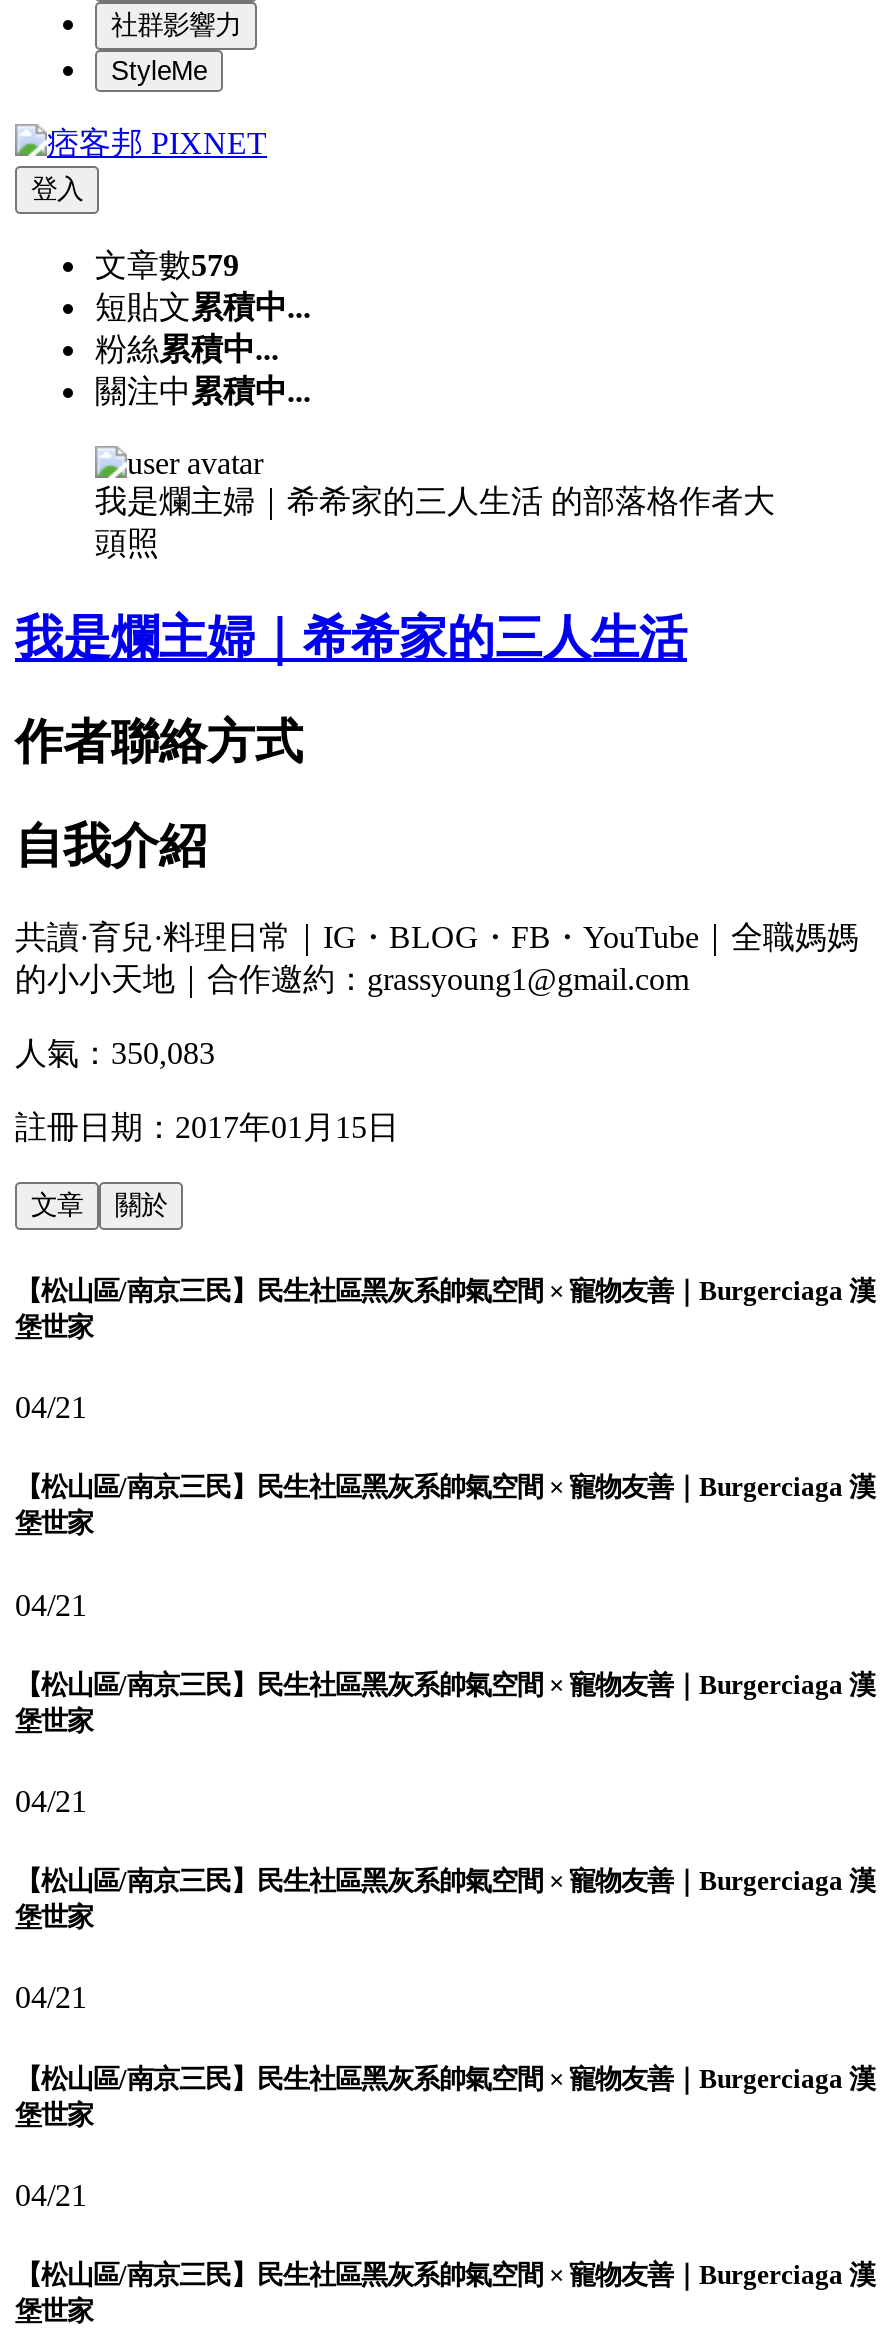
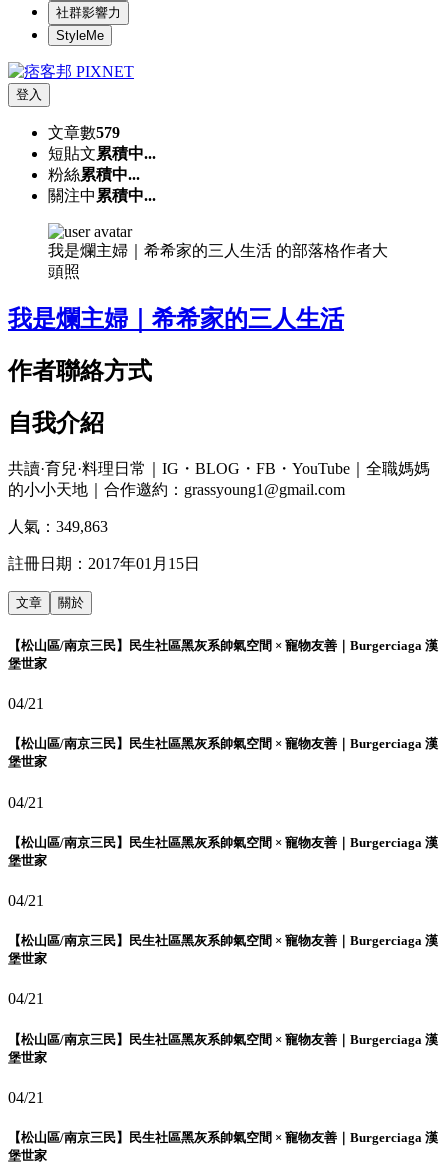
[15,1036,215,1070] 人氣：350,083 -> [8,518,108,535] 人氣：349,863

